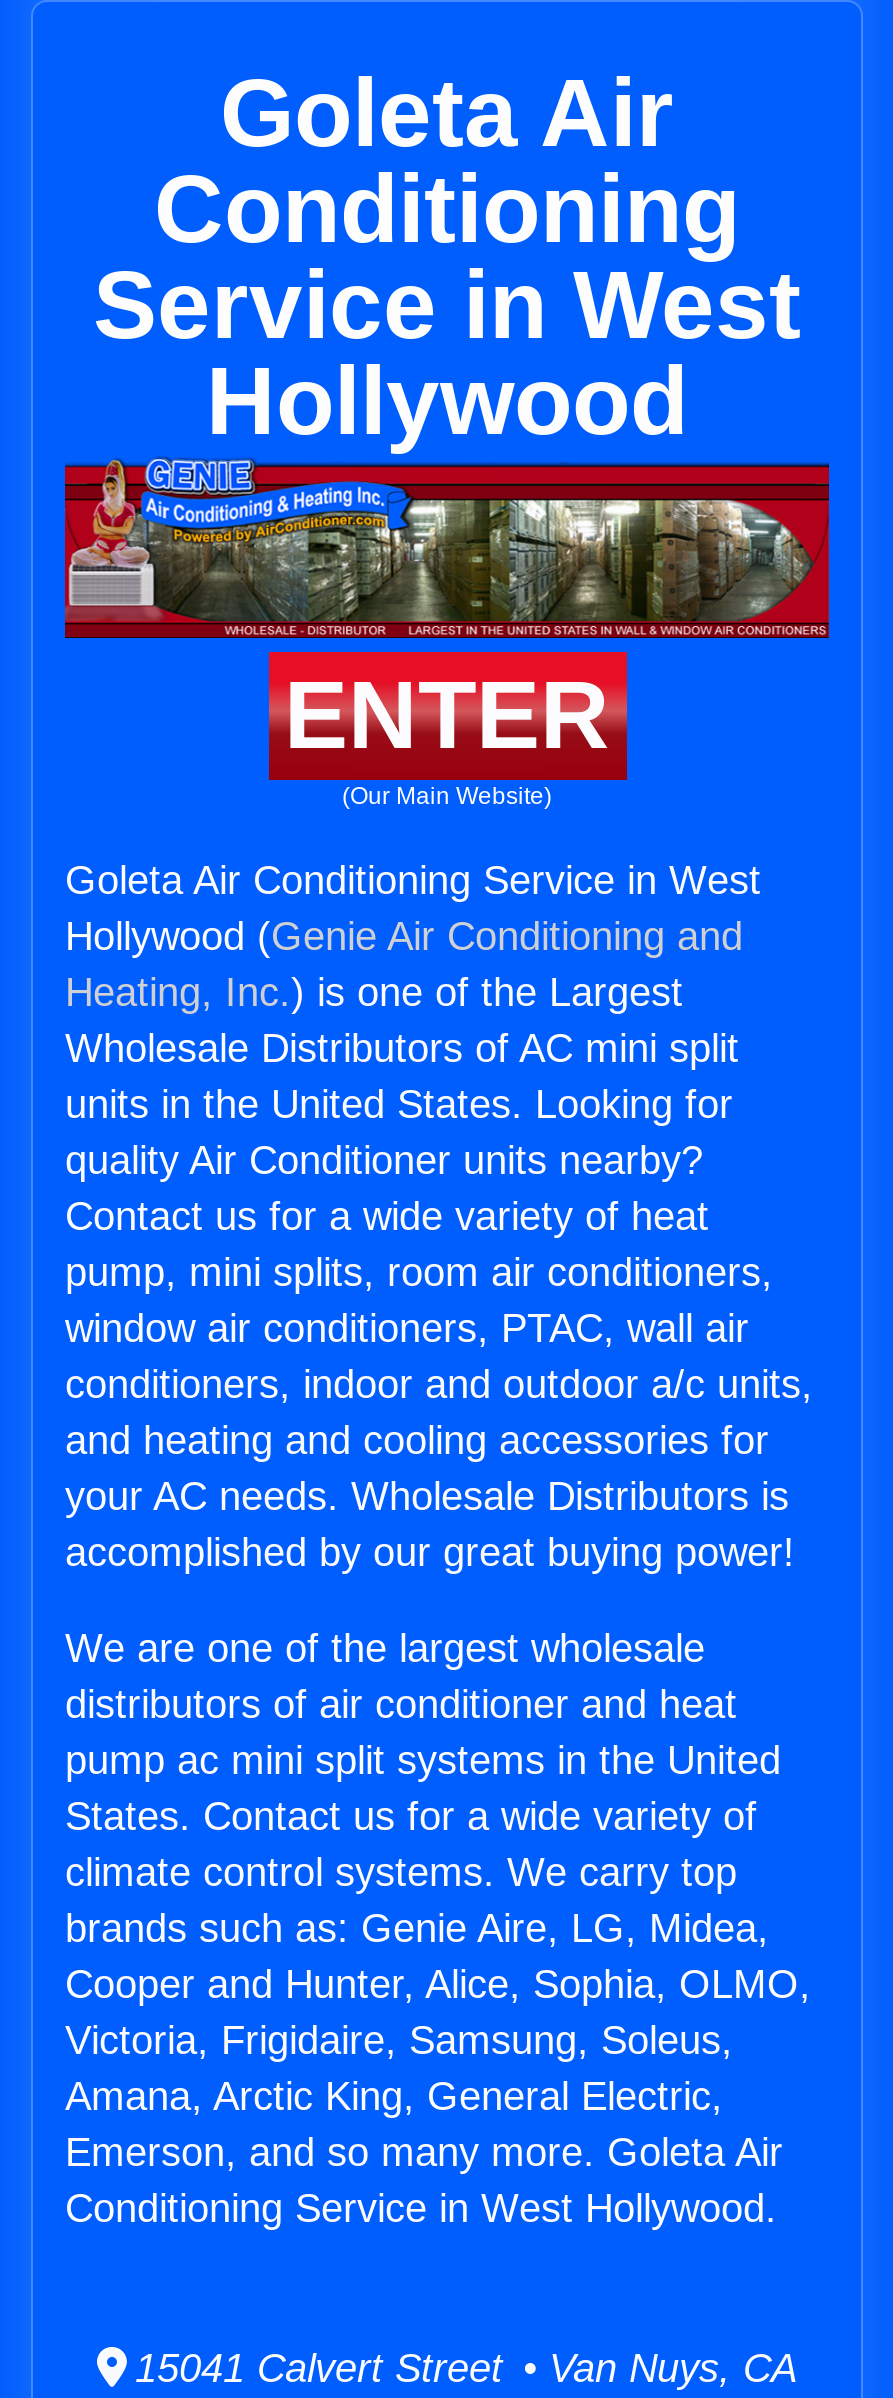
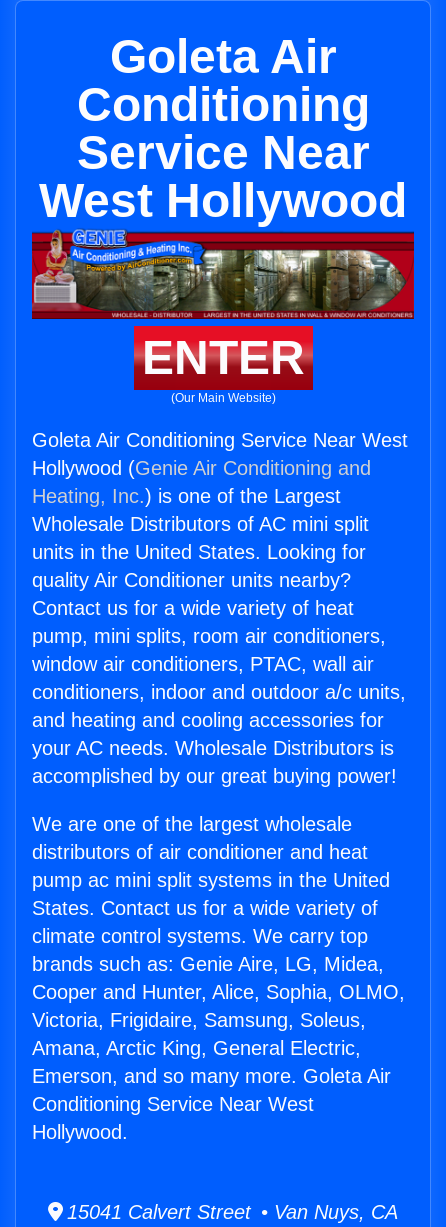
[93,252,801,454] Service in West | Hollywood -> [39,126,407,227] Service Near | West Hollywood
[65,858,761,902] Goleta Air Conditioning Service in West -> [32,429,408,451] Goleta Air Conditioning Service Near West
[65,2186,777,2230] Conditioning Service in West Hollywood. -> [32,1093,314,1143] Conditioning Service Near West | Hollywood.

